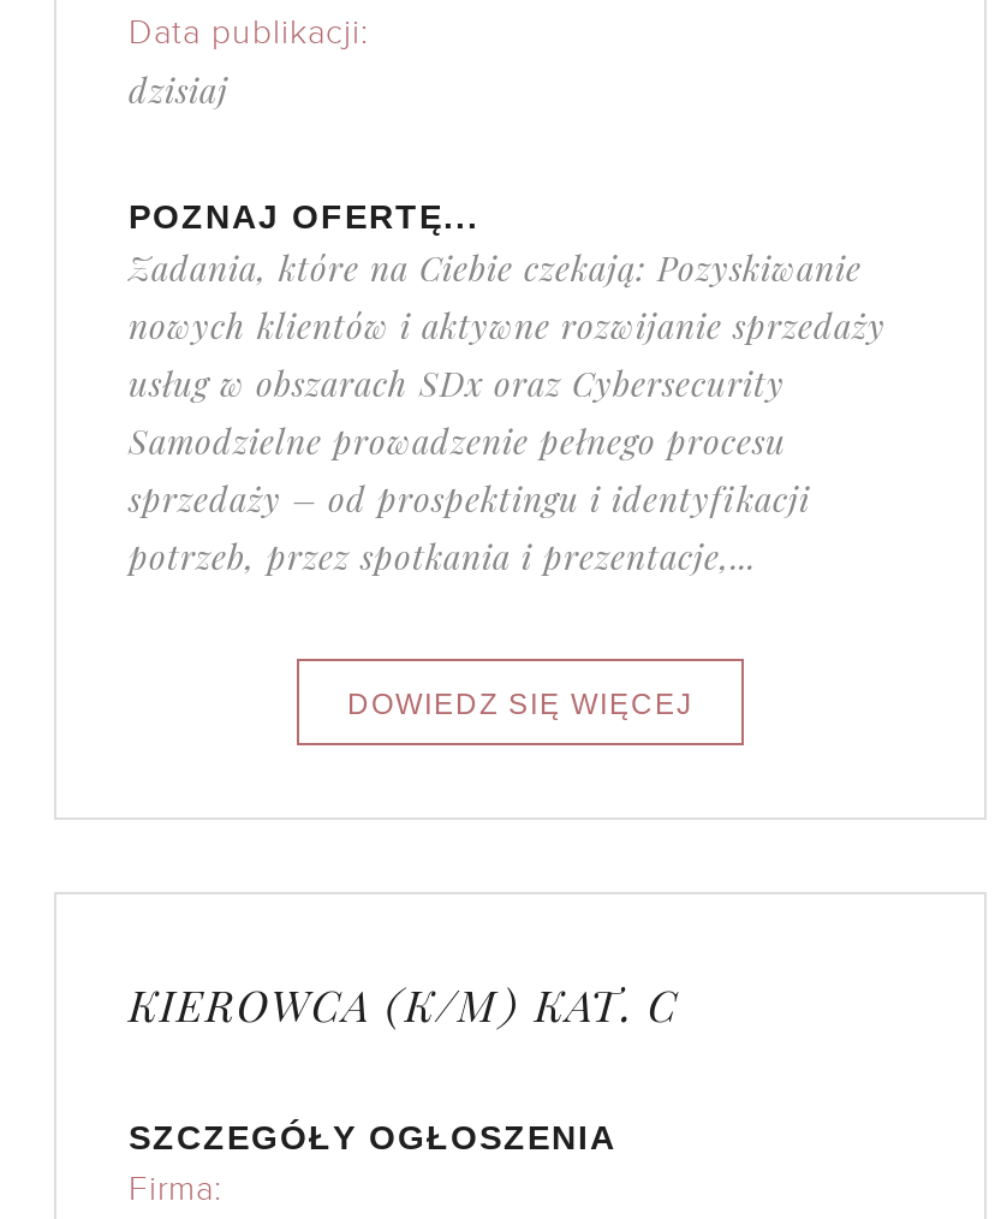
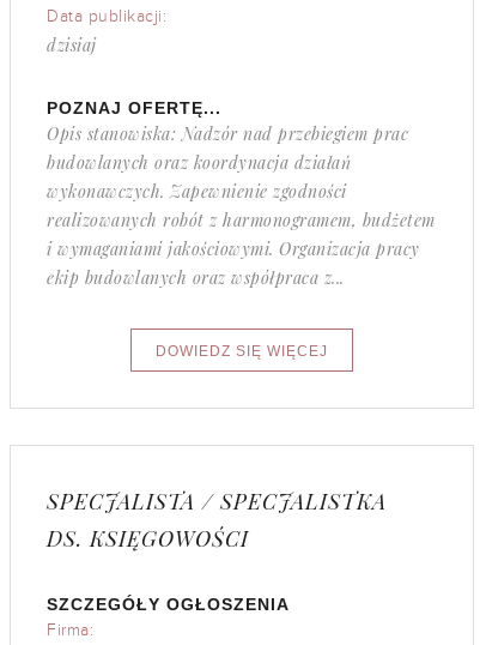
[129,245,886,579] Zadania, które na Ciebie czekają: Pozyskiwanie | nowych klientów i aktywne rozwijanie sprzedaży | usług w obszarach SDx oraz Cybersecurity | Samodzielne prowadzenie pełnego procesu | sprzedaży – od prospektingu i identyfikacji | potrzeb, przez spotkania i prezentacje,... -> [47,122,435,289] Opis stanowiska: Nadzór nad przebiegiem prac | budowlanych oraz koordynacja działań | wykonawczych. Zapewnienie zgodności | realizowanych robót z harmonogramem, budżetem | i wymaganiami jakościowymi. Organizacja pracy | ekip budowlanych oraz współpraca z...
[129,976,679,1034] KIEROWCA (K/M) KAT. C -> [47,487,387,553] SPECJALISTA / SPECJALISTKA | DS. KSIĘGOWOŚCI

